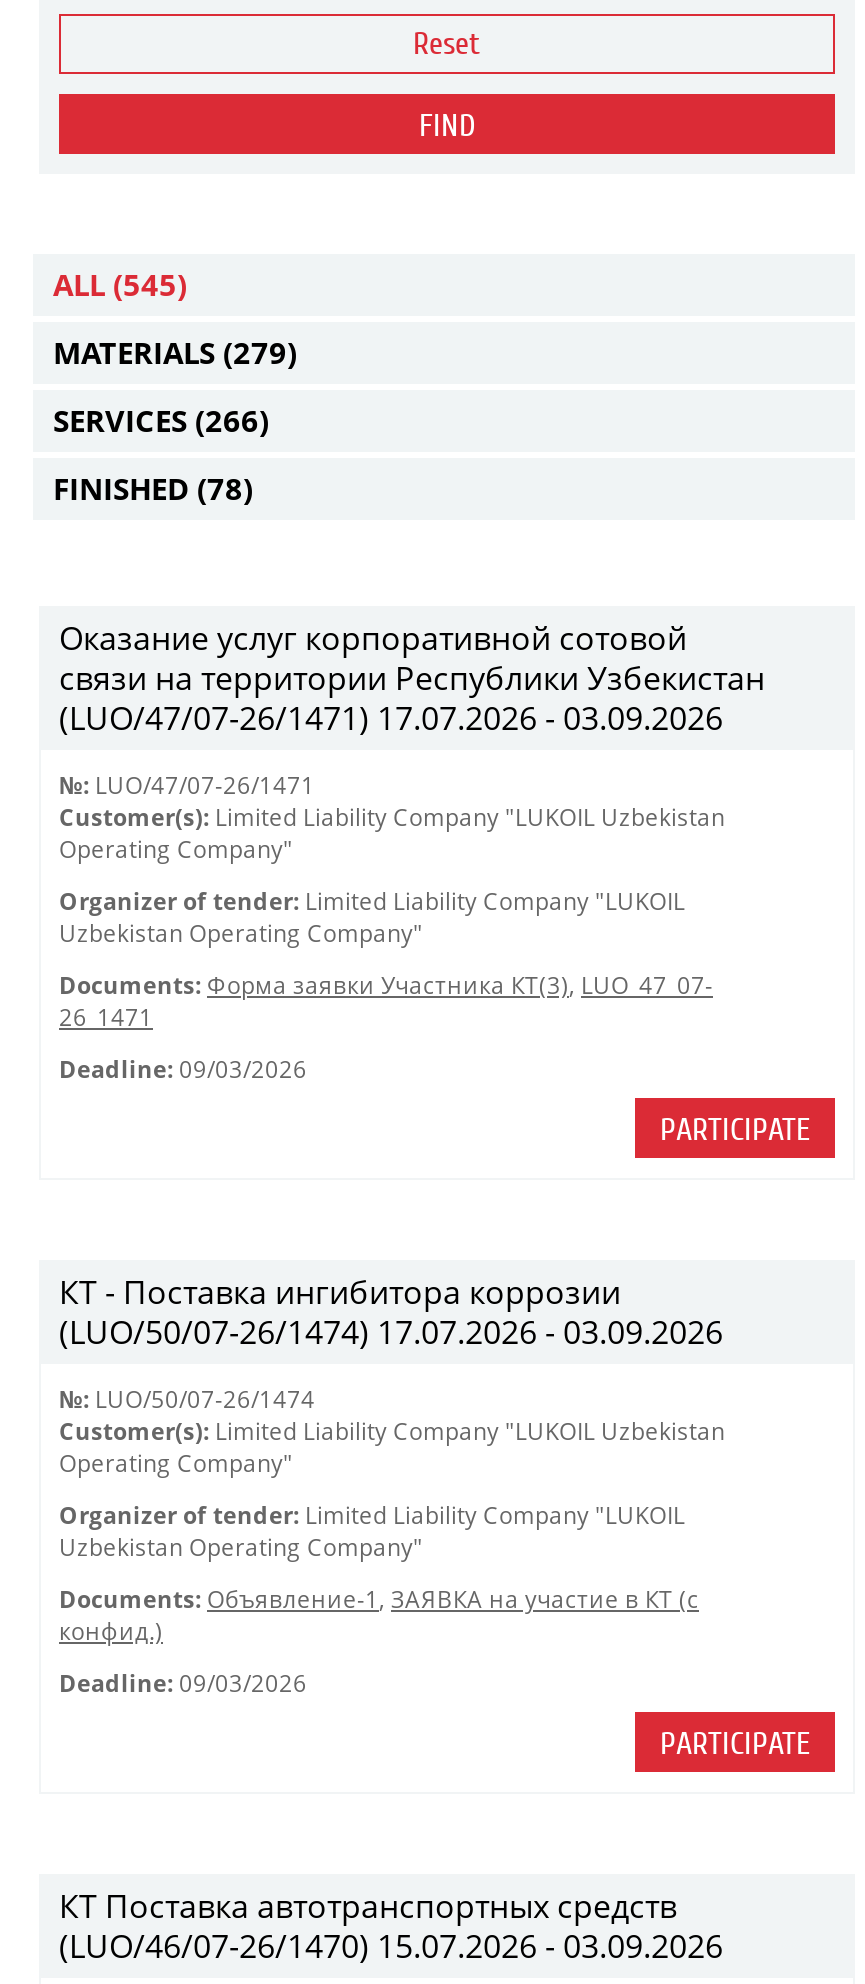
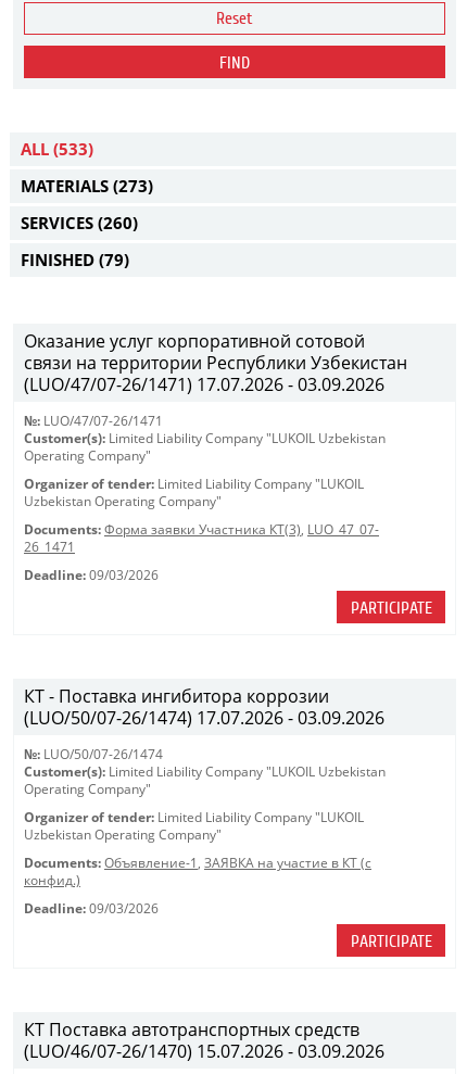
[53,264,187,304] ALL (545) -> [21,138,93,160] ALL (533)
[53,332,297,372] MATERIALS (279) -> [21,175,153,197] MATERIALS (273)
[53,400,269,440] SERVICES (266) -> [21,212,138,233] SERVICES (260)
[53,468,253,508] FINISHED (78) -> [21,249,129,270] FINISHED (79)

